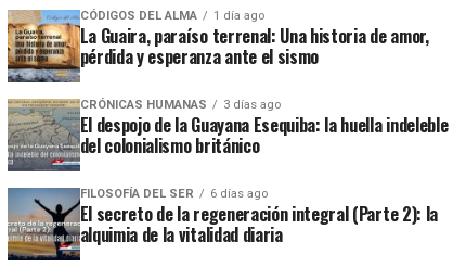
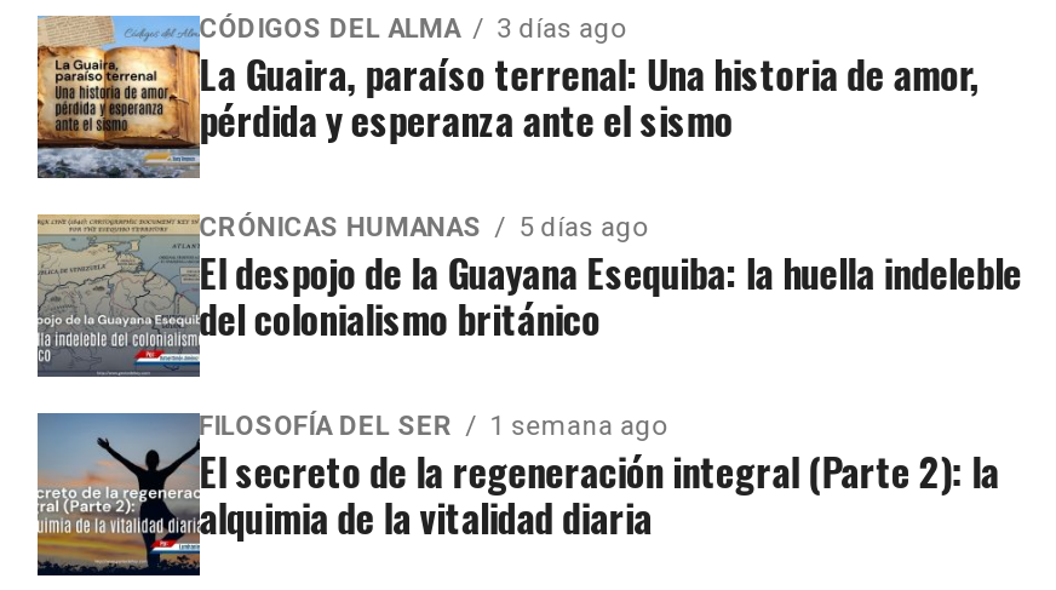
[80,9,264,23] CÓDIGOS DEL ALMA 1 día ago -> [199,13,625,45] CÓDIGOS DEL ALMA 3 días ago
[80,98,280,112] CRÓNICAS HUMANAS 3 días ago -> [199,212,647,244] CRÓNICAS HUMANAS 5 días ago
[80,187,267,201] FILOSOFÍA DEL SER 6 días ago -> [199,410,666,442] FILOSOFÍA DEL SER 1 semana ago

